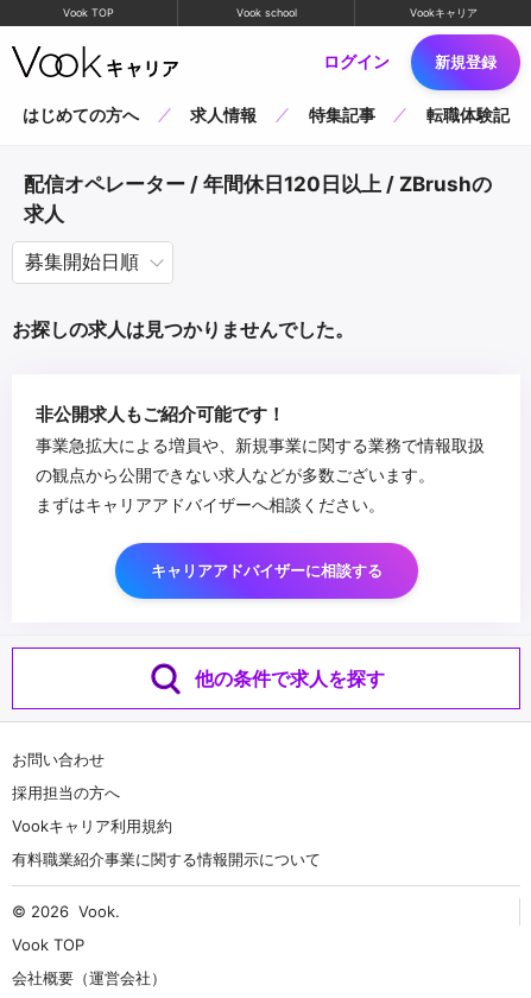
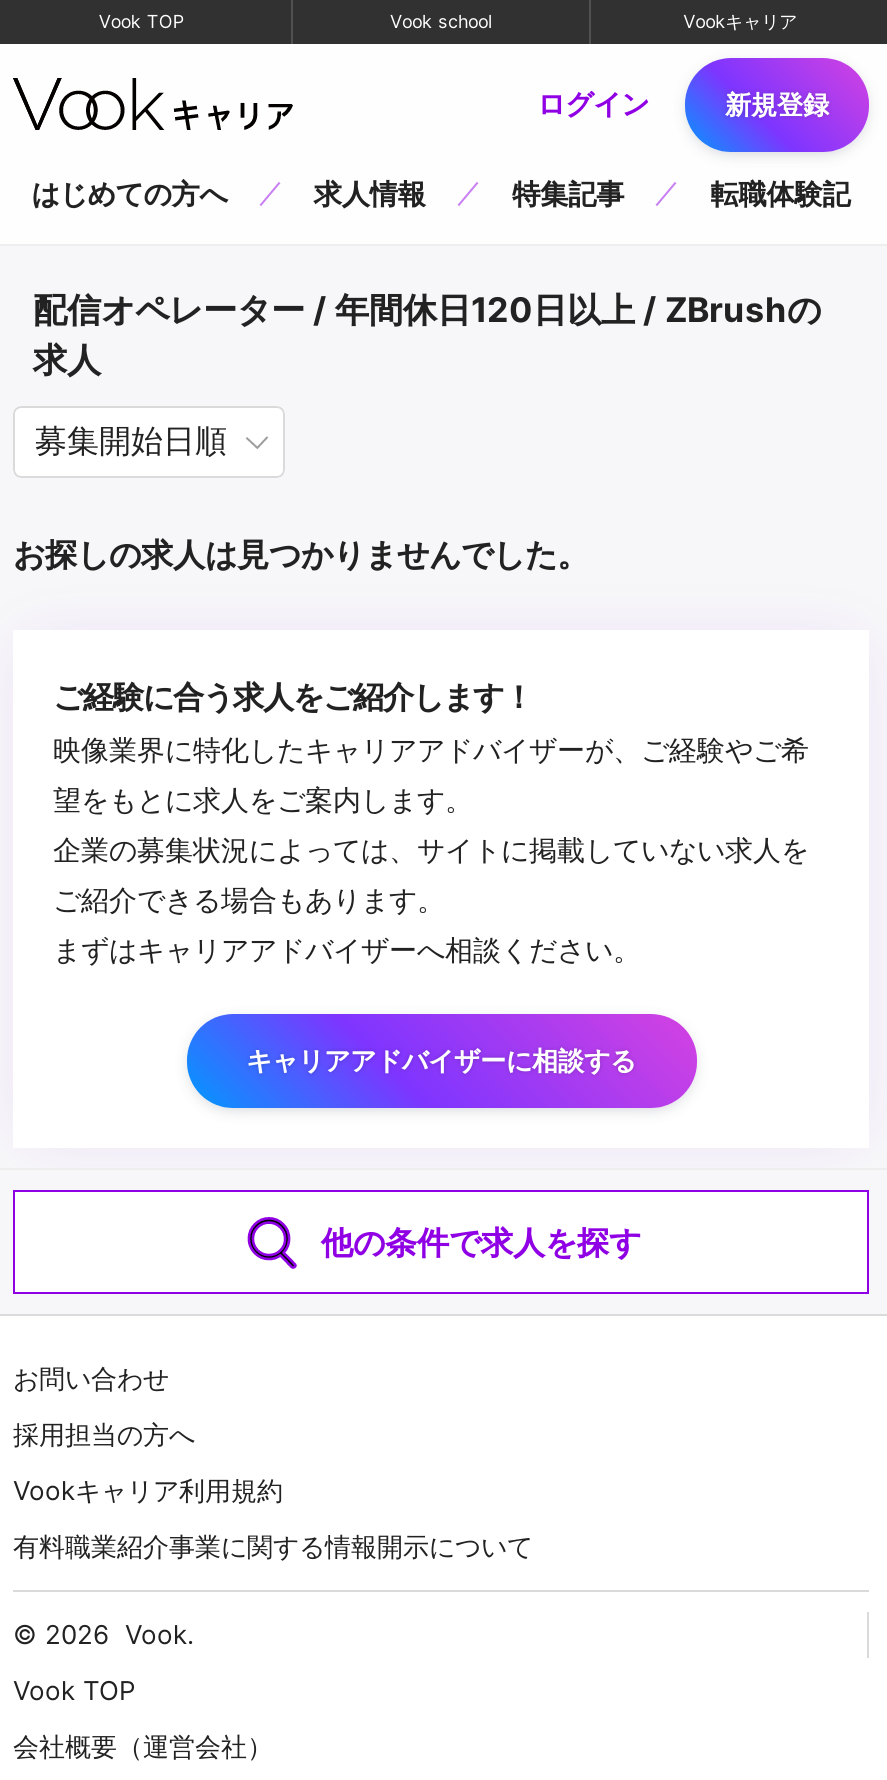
[36,403,485,485] 非公開求人もご紹介可能です！ | 事業急拡大による増員や、新規事業に関する業務で情報取扱 | の観点から公開できない求人などが多数ございます。 -> [53,678,809,916] ご経験に合う求人をご紹介します！ | 映像業界に特化したキャリアアドバイザーが、ご経験やご希 | 望をもとに求人をご案内します。 | 企業の募集状況によっては、サイトに掲載していない求人を | ご紹介できる場合もあります。

